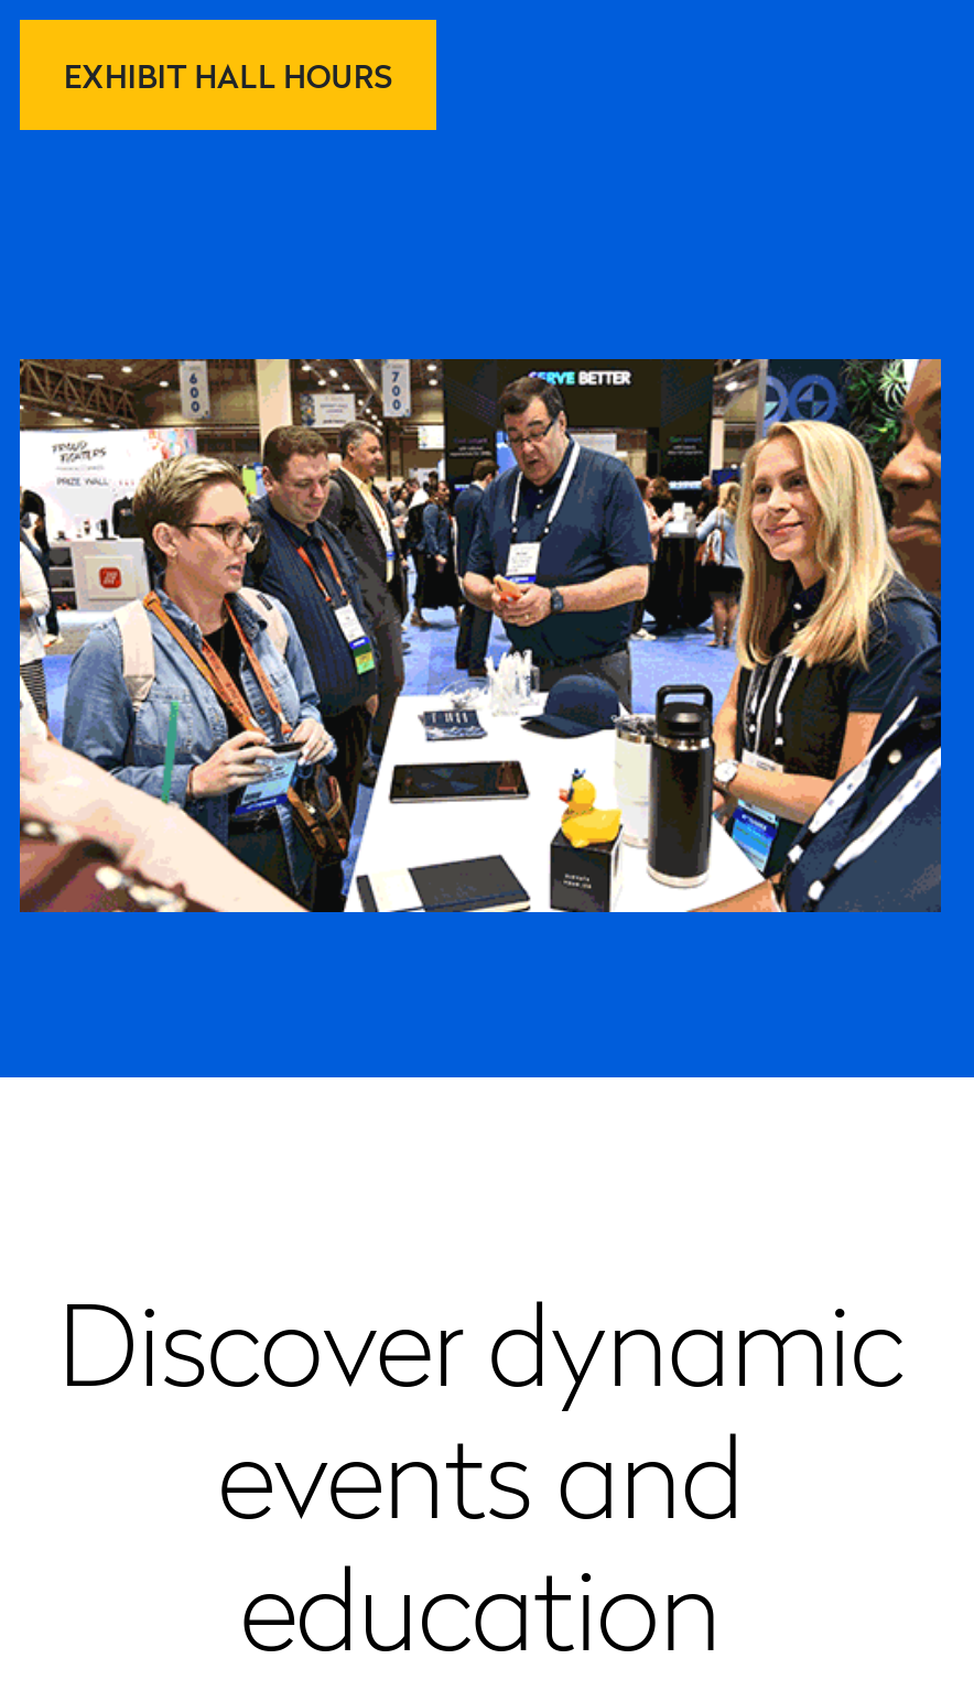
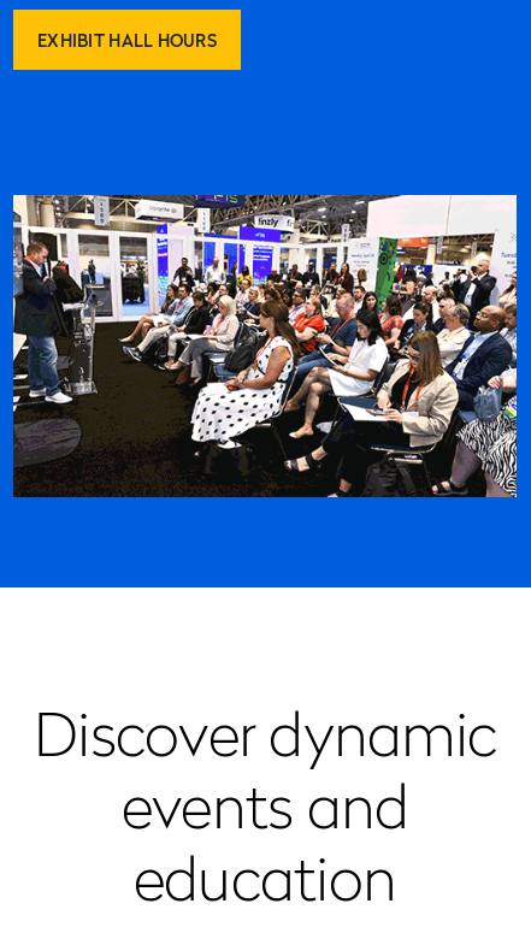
[18,357,943,914] [image] -> [12,194,518,498] [image]

